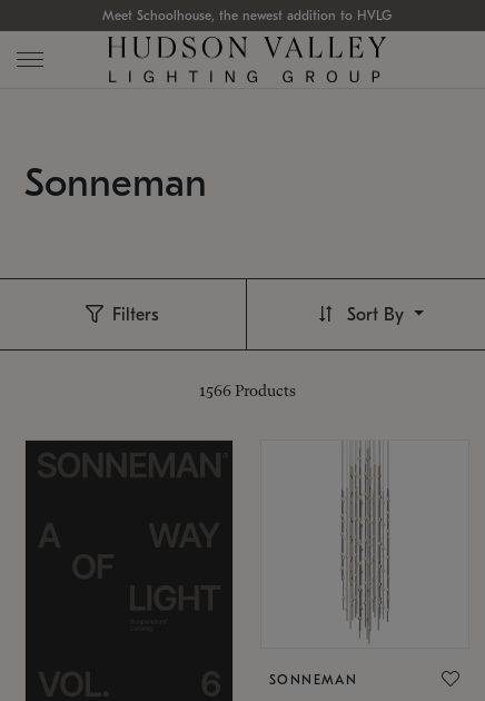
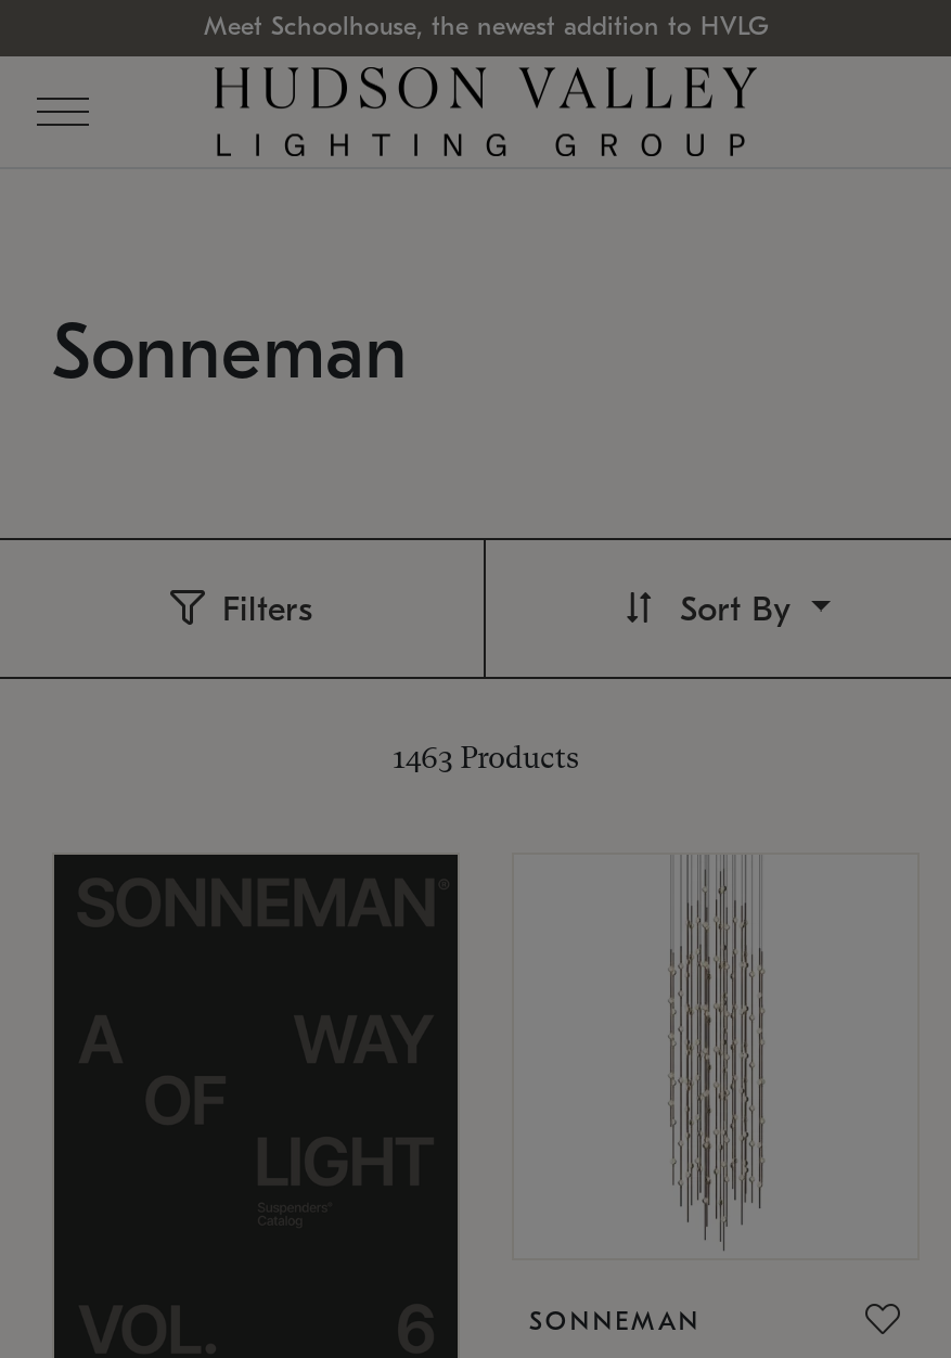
[199,382,295,399] 1566 Products -> [393,740,579,774] 1463 Products

